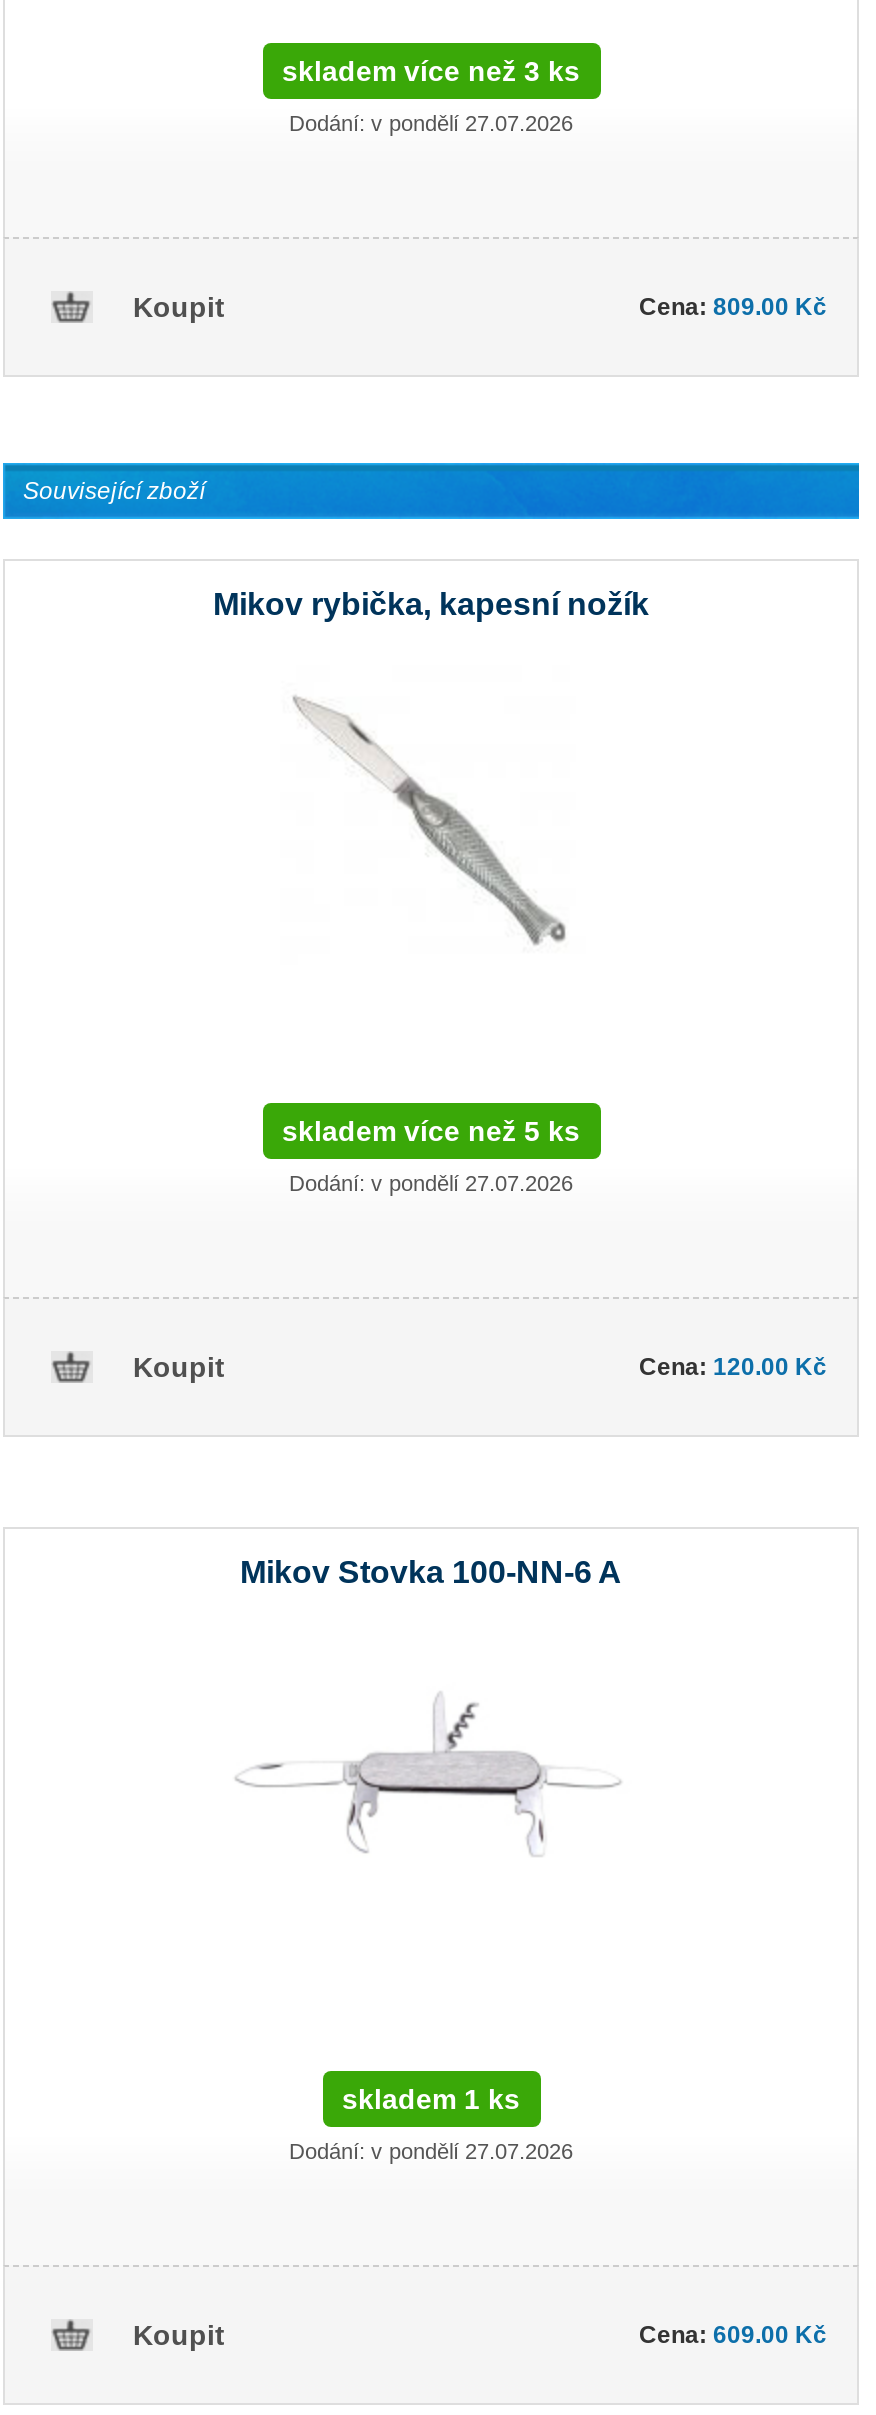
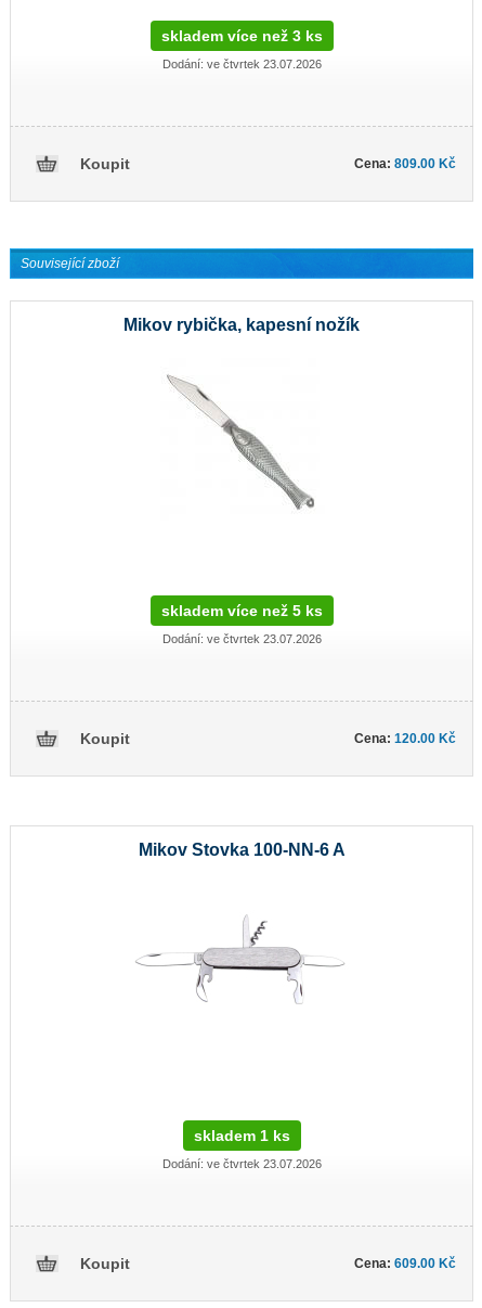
[289,111,573,135] Dodání: v pondělí 27.07.2026 -> [162,57,321,70] Dodání: ve čtvrtek 23.07.2026
[289,1171,573,1195] Dodání: v pondělí 27.07.2026 -> [162,632,321,645] Dodání: ve čtvrtek 23.07.2026
[289,2139,573,2163] Dodání: v pondělí 27.07.2026 -> [162,1157,321,1170] Dodání: ve čtvrtek 23.07.2026

